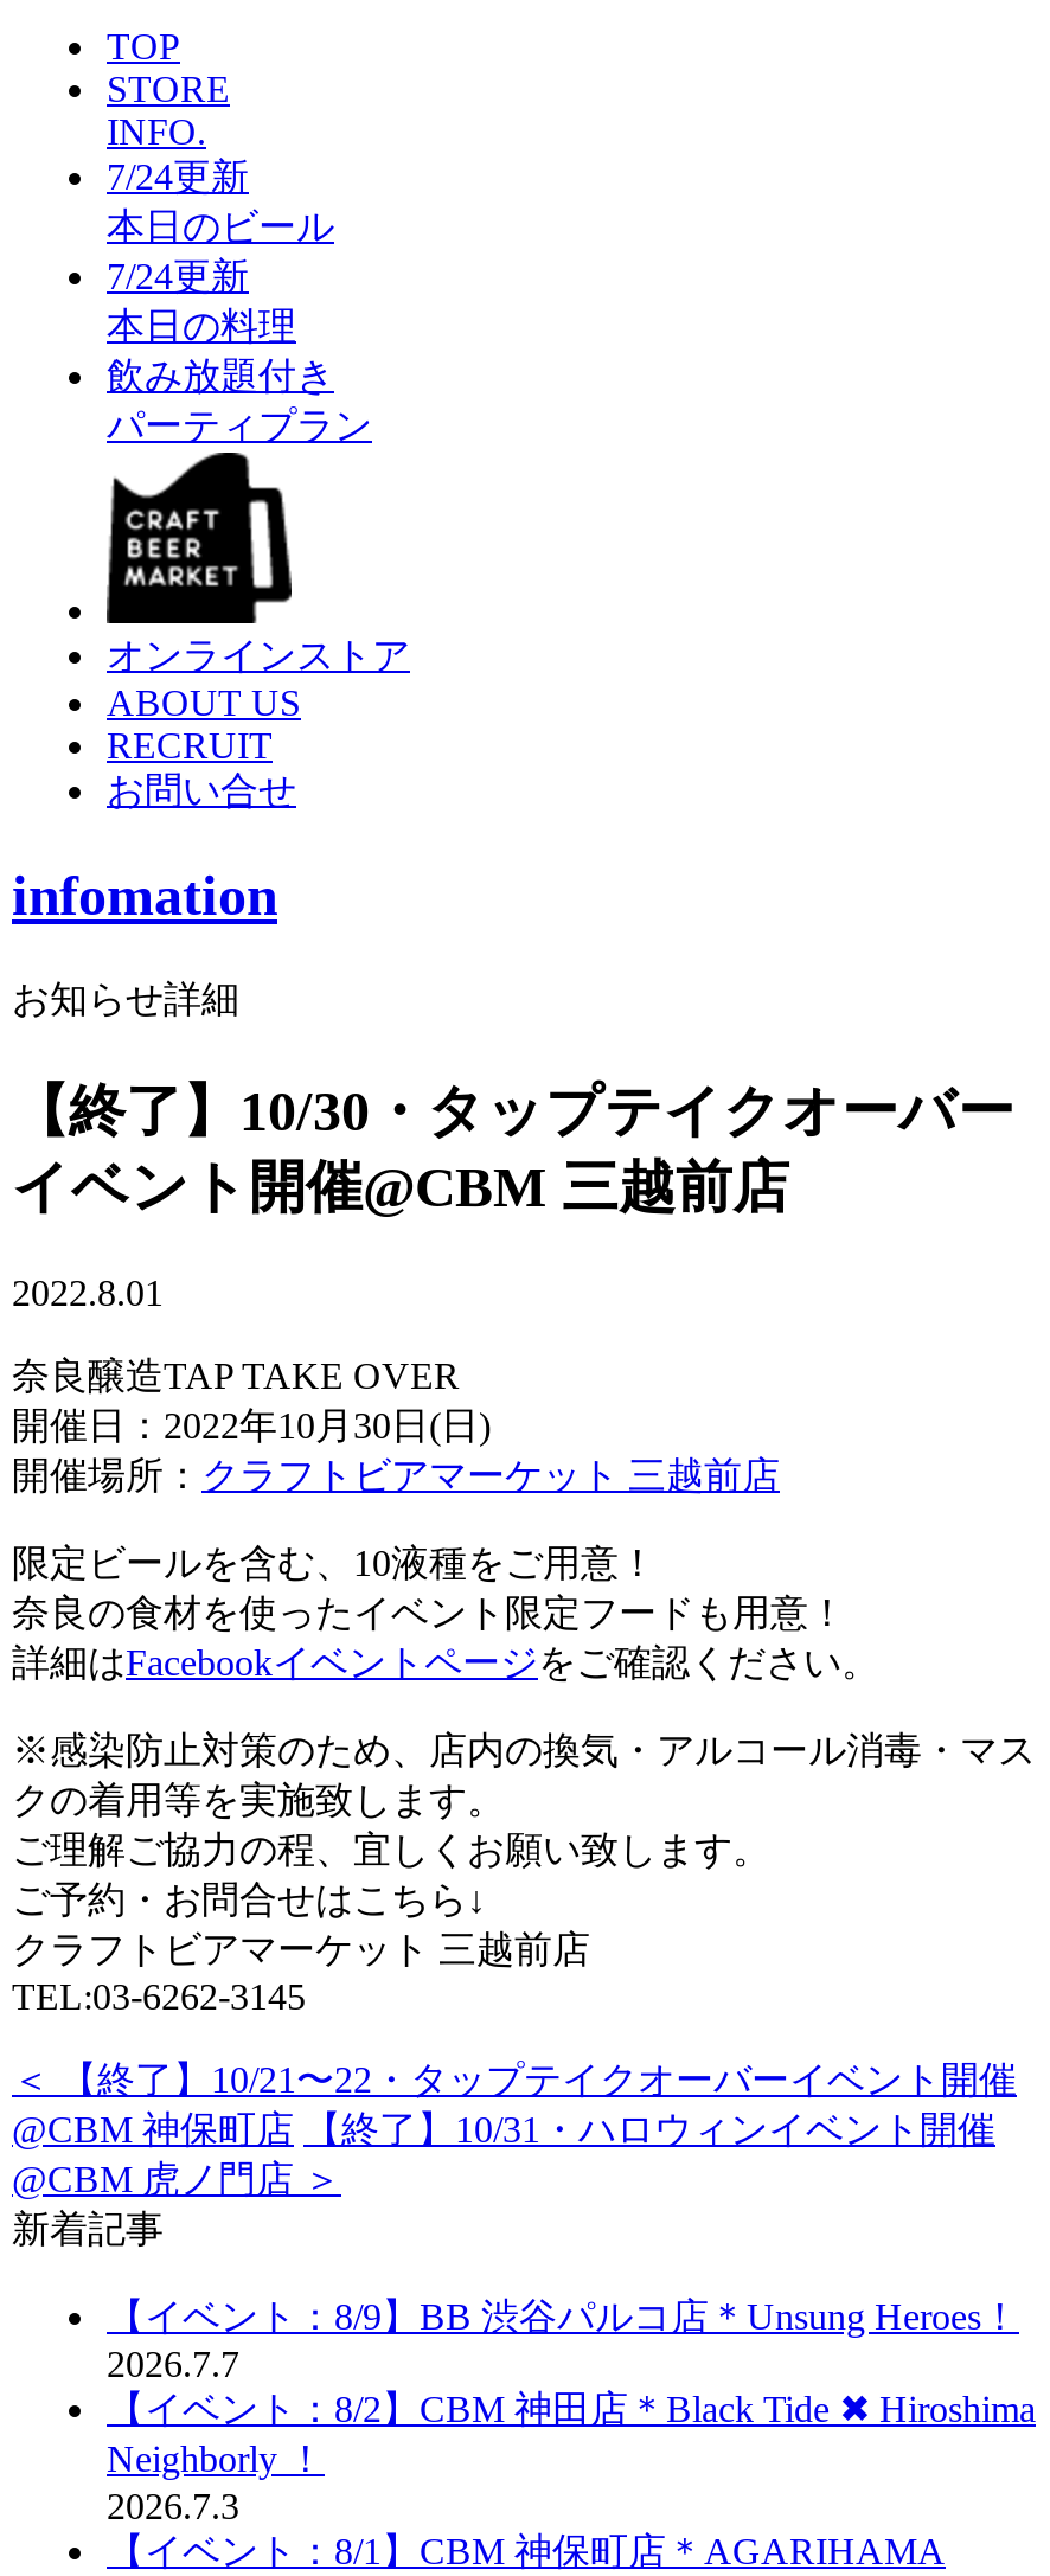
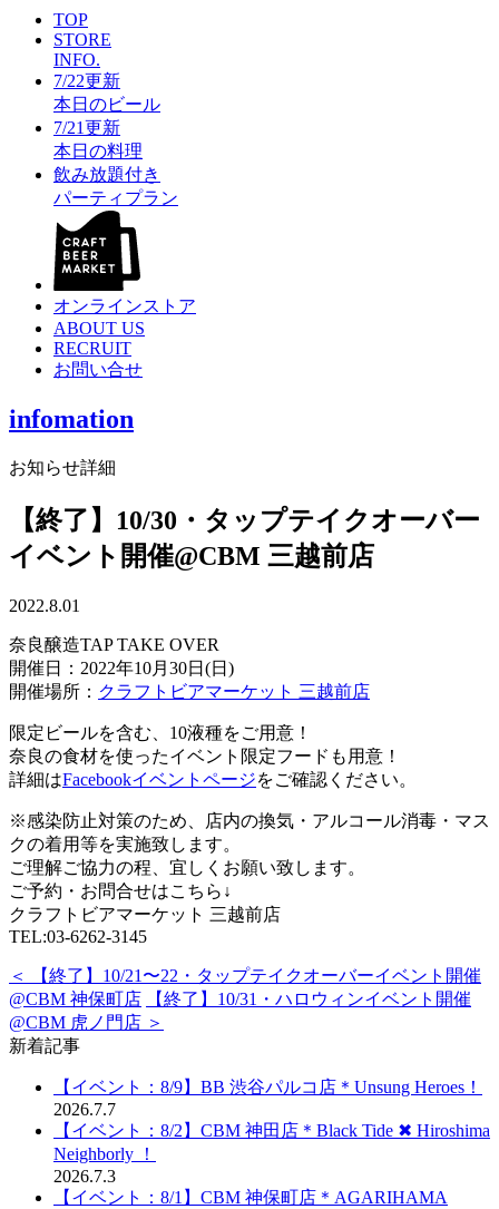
[107,156,249,197] 7/24更新 -> [53,71,120,90] 7/22更新
[107,256,249,296] 7/24更新 -> [53,118,120,137] 7/21更新

